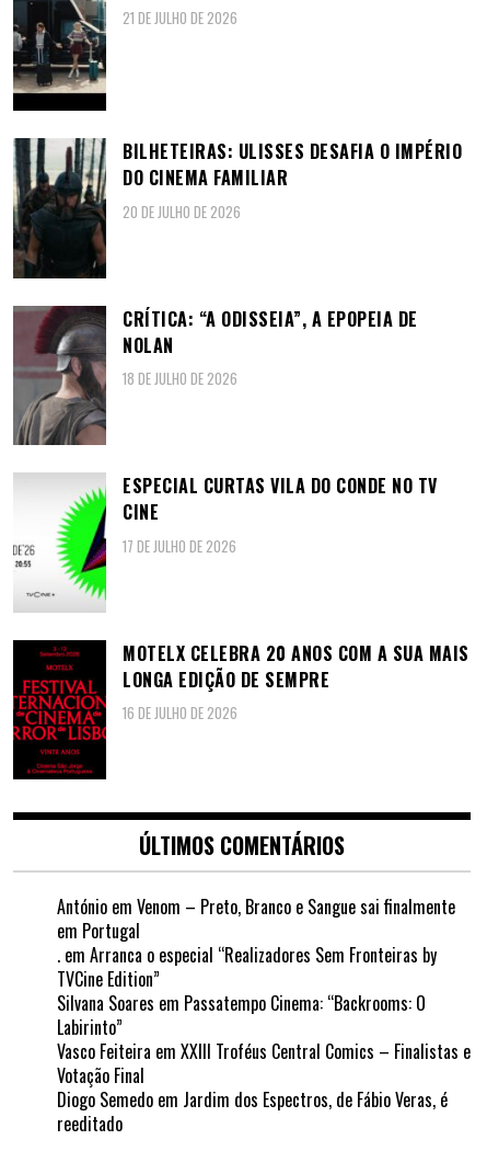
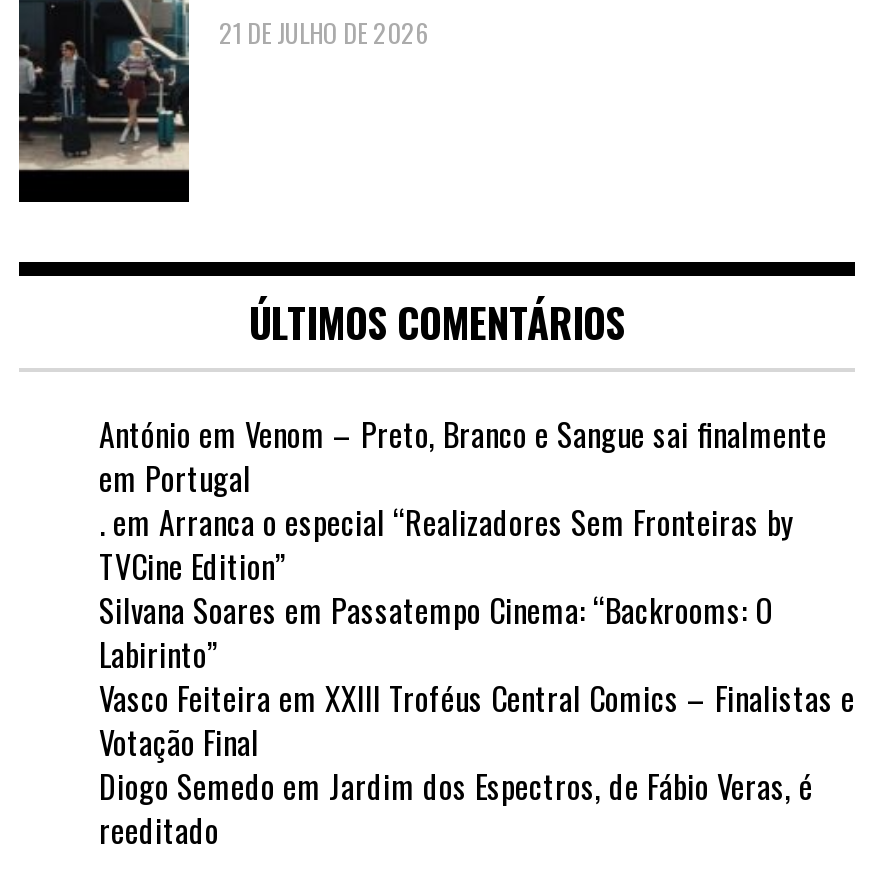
[13,137,462,280] [image] | BILHETEIRAS: ULISSES DESAFIA O IMPÉRIO | DO CINEMA FAMILIAR | 20 DE JULHO DE 2026 -> none
[13,305,418,446] [image] | CRÍTICA: “A ODISSEIA”, A EPOPEIA DE | NOLAN | 18 DE JULHO DE 2026 -> none
[14,473,437,612] [image] | ESPECIAL CURTAS VILA DO CONDE NO TV | CINE | 17 DE JULHO DE 2026 -> none
[12,639,469,775] [image] | MOTELX CELEBRA 20 ANOS COM A SUA MAIS | LONGA EDIÇÃO DE SEMPRE | 16 DE JULHO DE 2026 -> none

